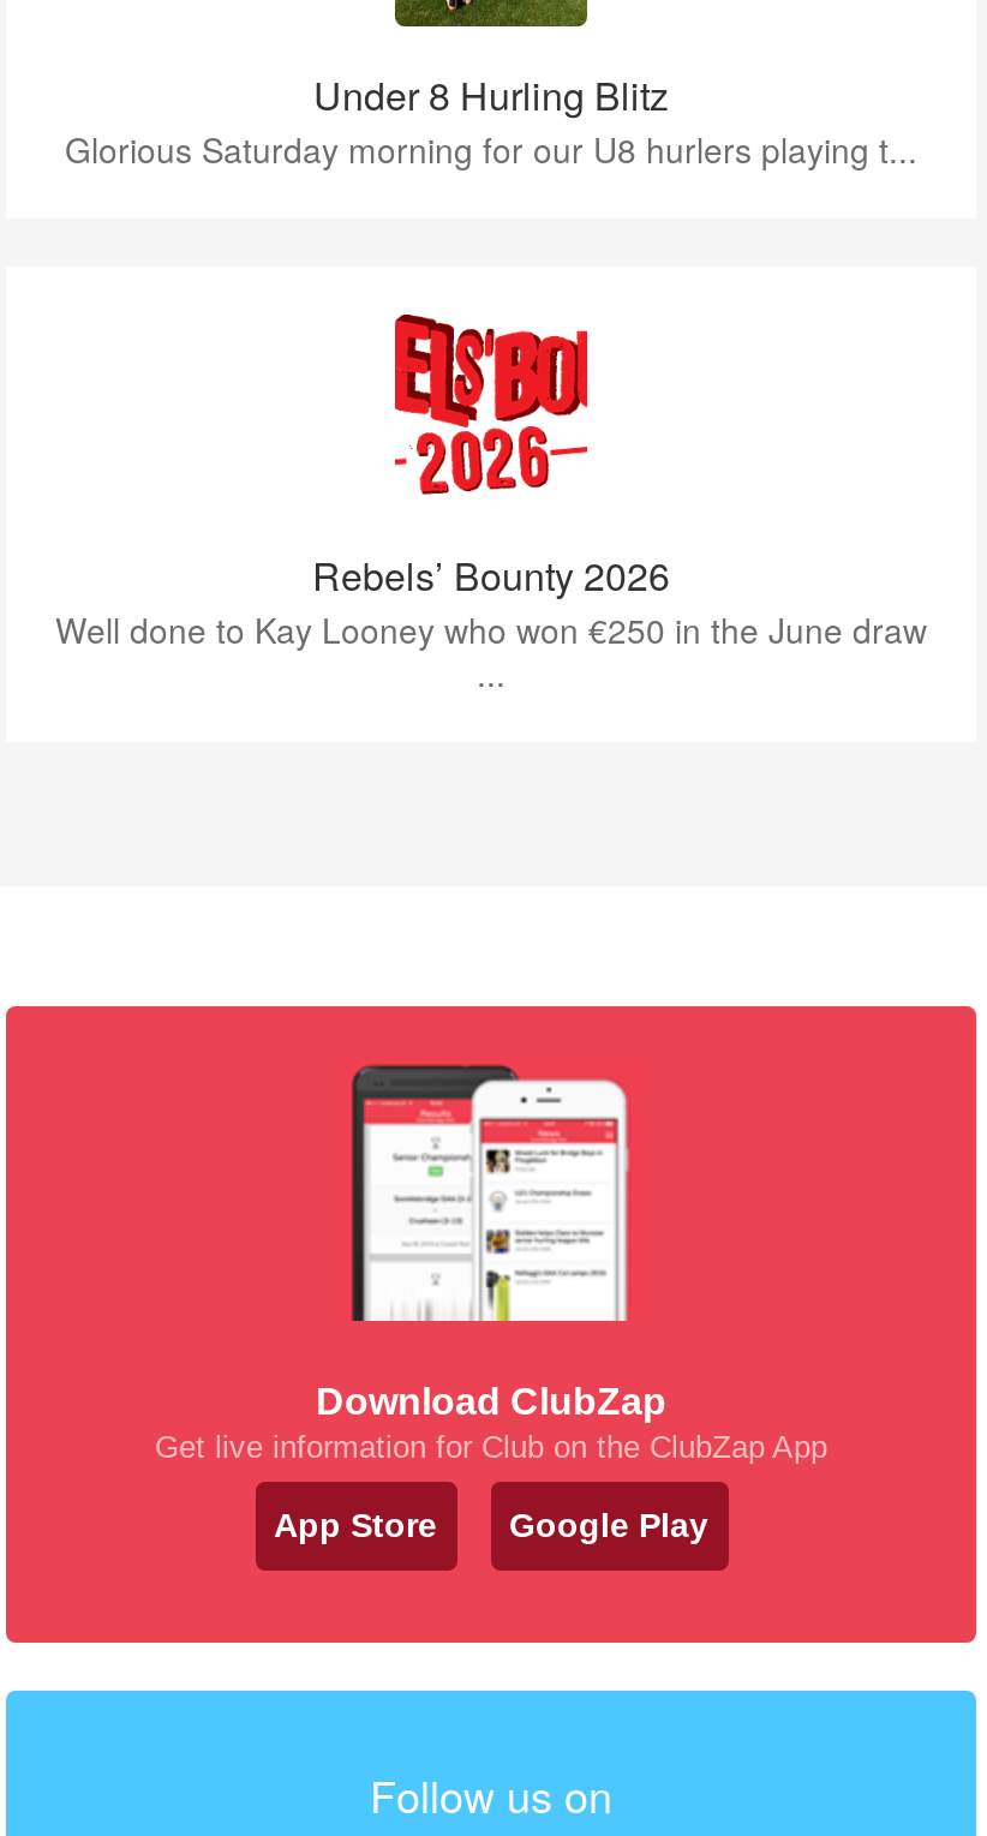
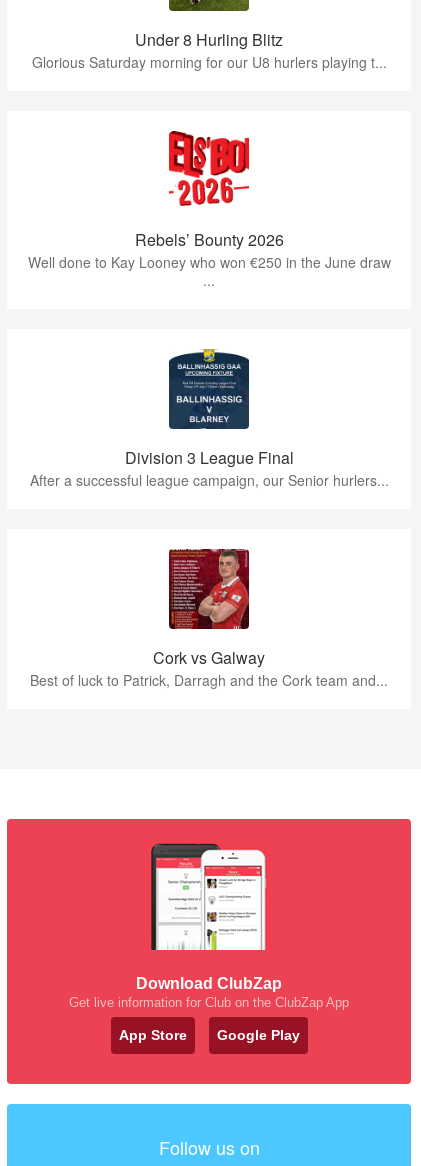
none -> [29,348,388,490] [image] | Division 3 League Final | After a successful league campaign, our Senior hurlers...
none -> [30,537,388,690] [image] | Cork vs Galway | Best of luck to Patrick, Darragh and the Cork team and...

